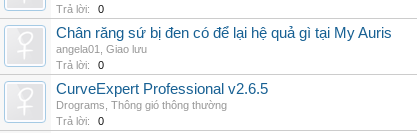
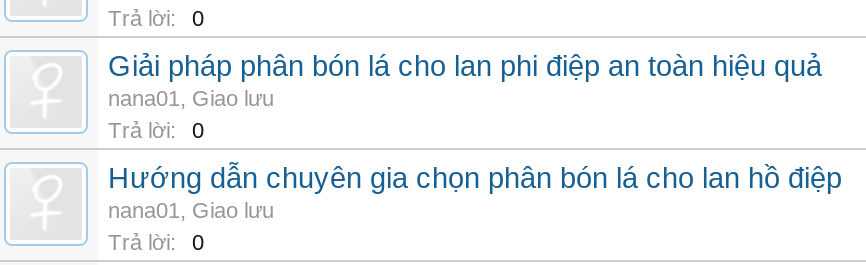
[56,25,392,55] Chân răng sứ bị đen có để lại hệ quả gì tại My Auris | angela01, Giao lưu -> [108,50,822,110] Giải pháp phân bón lá cho lan phi điệp an toàn hiệu quả | nana01, Giao lưu
[56,81,268,111] CurveExpert Professional v2.6.5 | Drograms, Thông gió thông thường -> [108,162,842,222] Hướng dẫn chuyên gia chọn phân bón lá cho lan hồ điệp | nana01, Giao lưu

